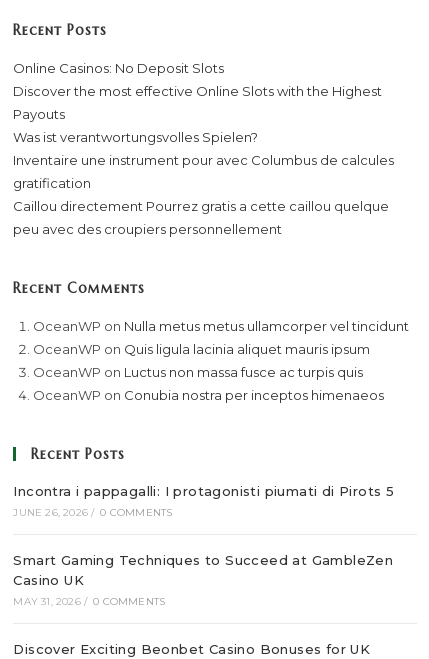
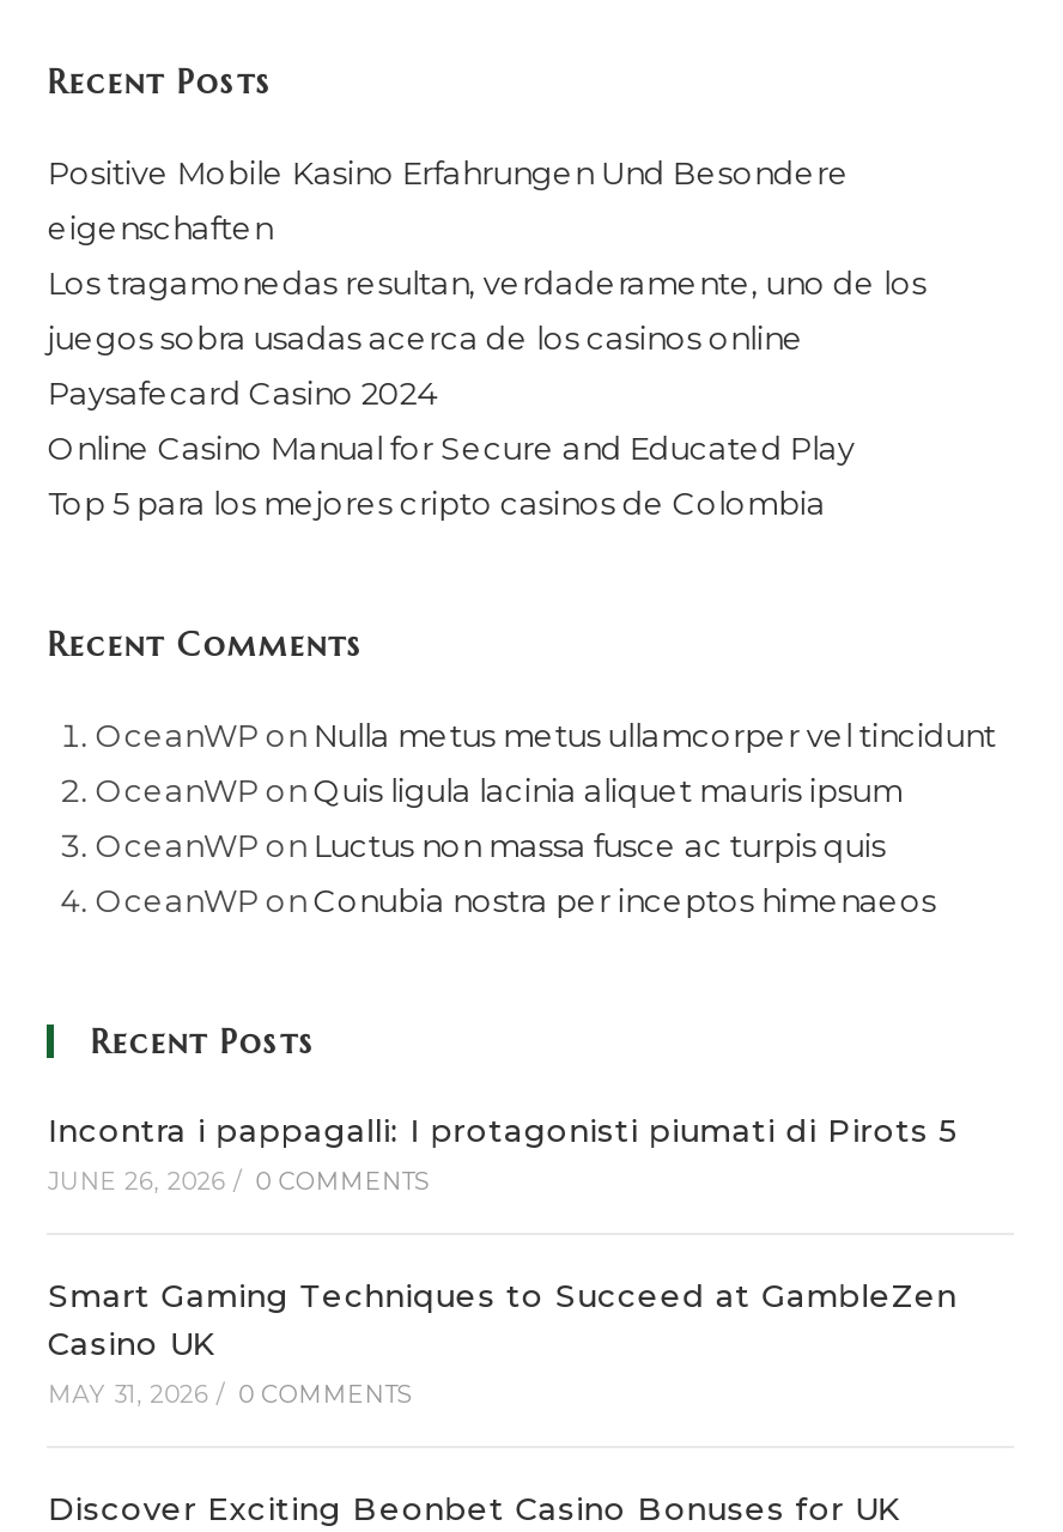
[13,60,394,237] Online Casinos: No Deposit Slots | Discover the most effective Online Slots with the Highest | Payouts | Was ist verantwortungsvolles Spielen? | Inventaire une instrument pour avec Columbus de calcules | gratification | Caillou directement Pourrez gratis a cette caillou quelque | peu avec des croupiers personnellement -> [48,153,926,522] Positive Mobile Kasino Erfahrungen Und Besondere | eigenschaften | Los tragamonedas resultan, verdaderamente, uno de los | juegos sobra usadas acerca de los casinos online | Paysafecard Casino 2024 | Online Casino Manual for Secure and Educated Play | Top 5 para los mejores cripto casinos de Colombia

